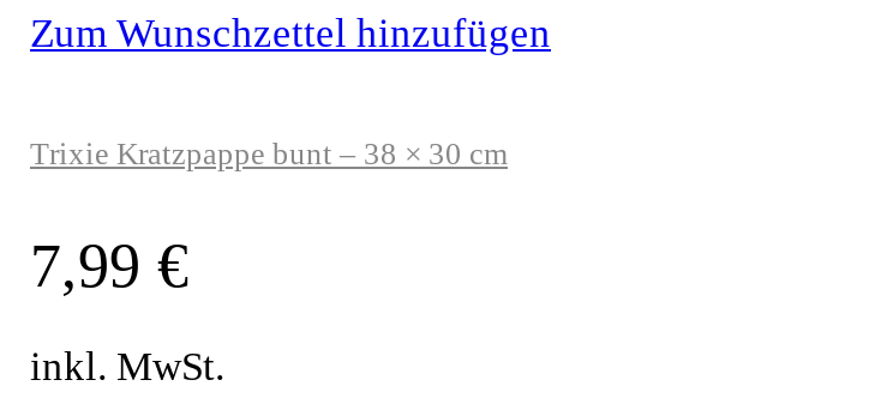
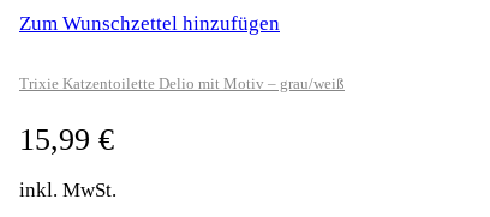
[30,136,508,172] Trixie Kratzpappe bunt – 38 × 30 cm -> [19,75,345,93] Trixie Katzentoilette Delio mit Motiv – grau/weiß
[30,232,188,302] 7,99 € -> [19,123,114,157] 15,99 €

